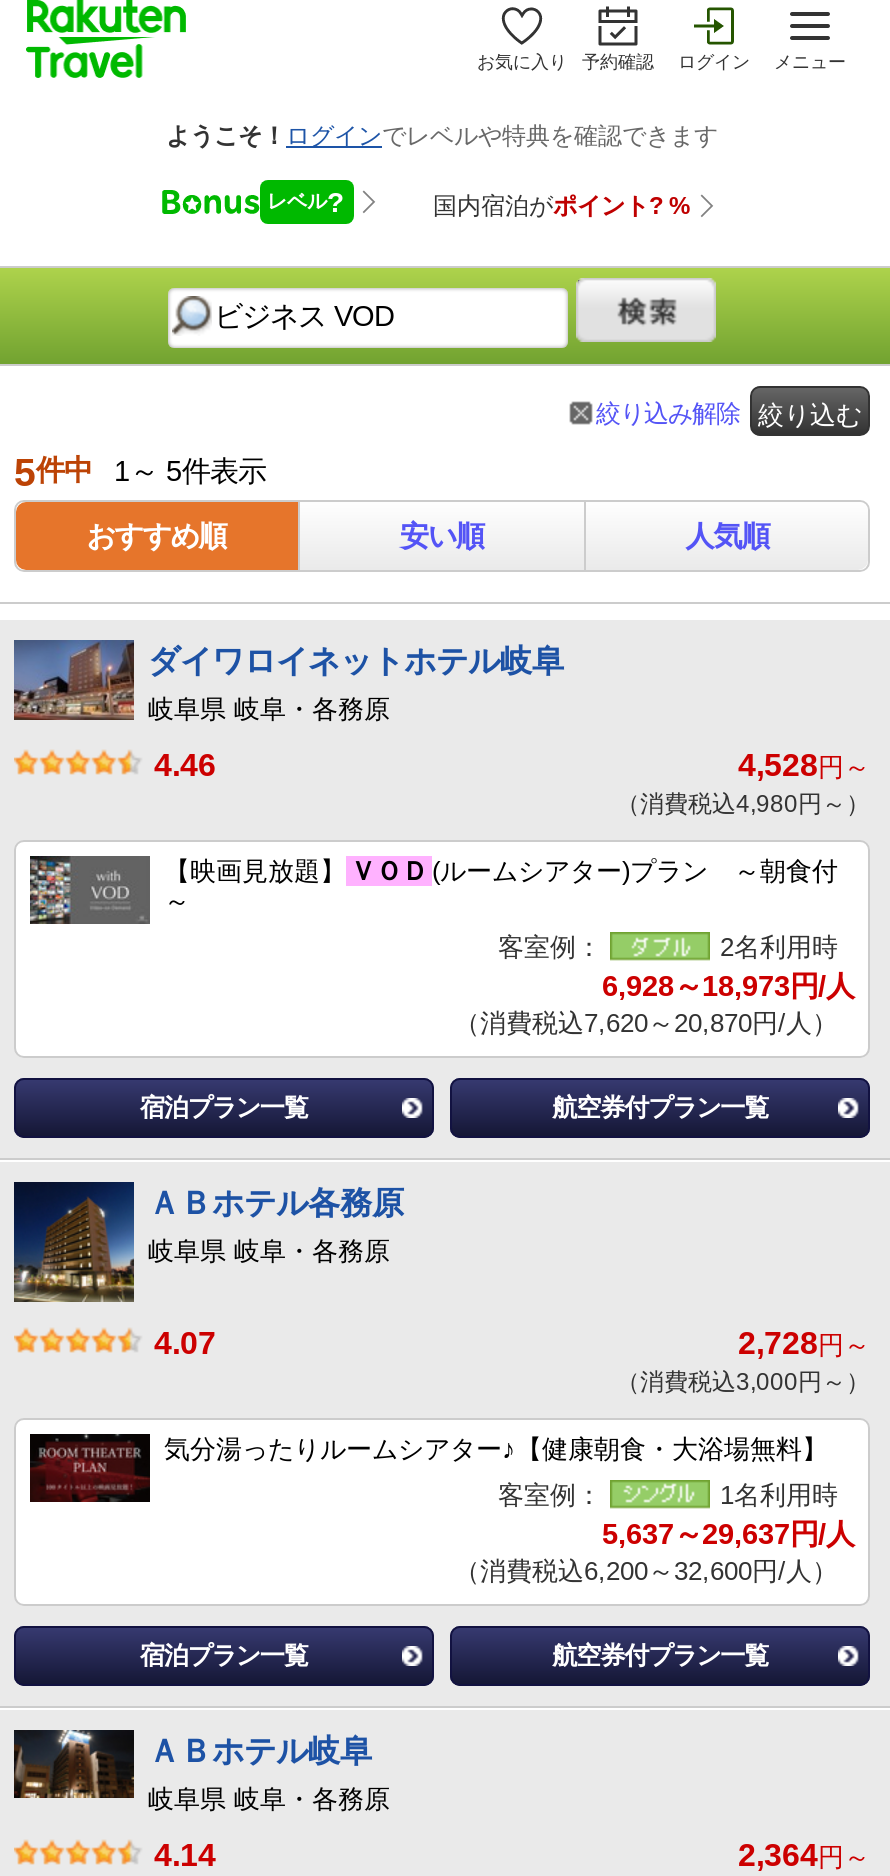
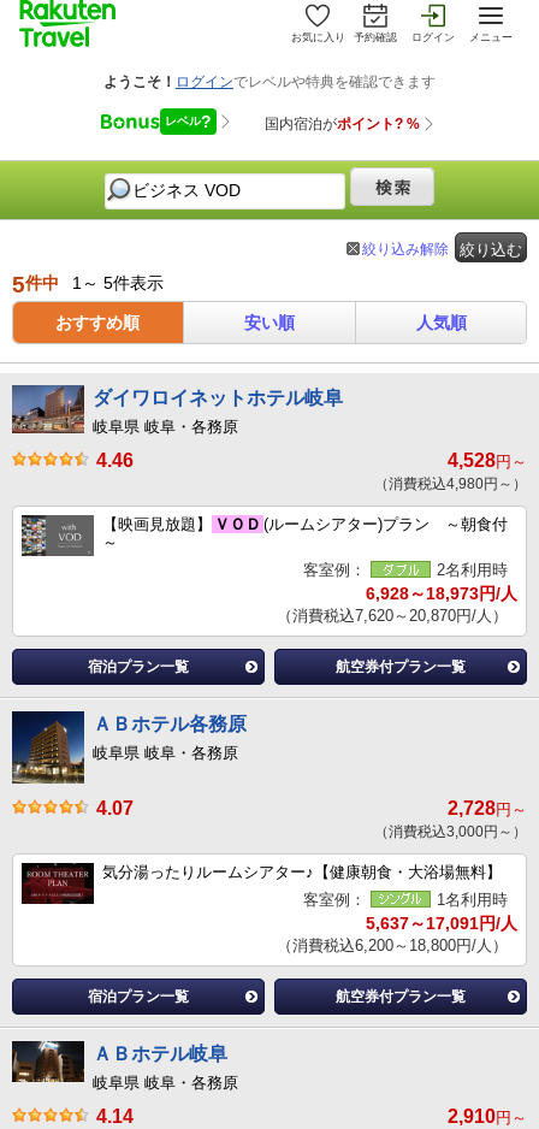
[602,1518,854,1550] 5,637～29,637円/人 -> [366,914,517,933] 5,637～17,091円/人
[454,1556,838,1586] （消費税込6,200～32,600円/人） -> [277,936,508,954] （消費税込6,200～18,800円/人）
[738,1838,870,1872] 2,364円～ -> [448,1106,527,1127] 2,910円～

